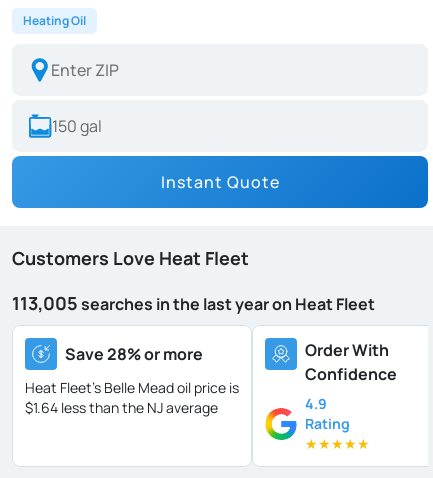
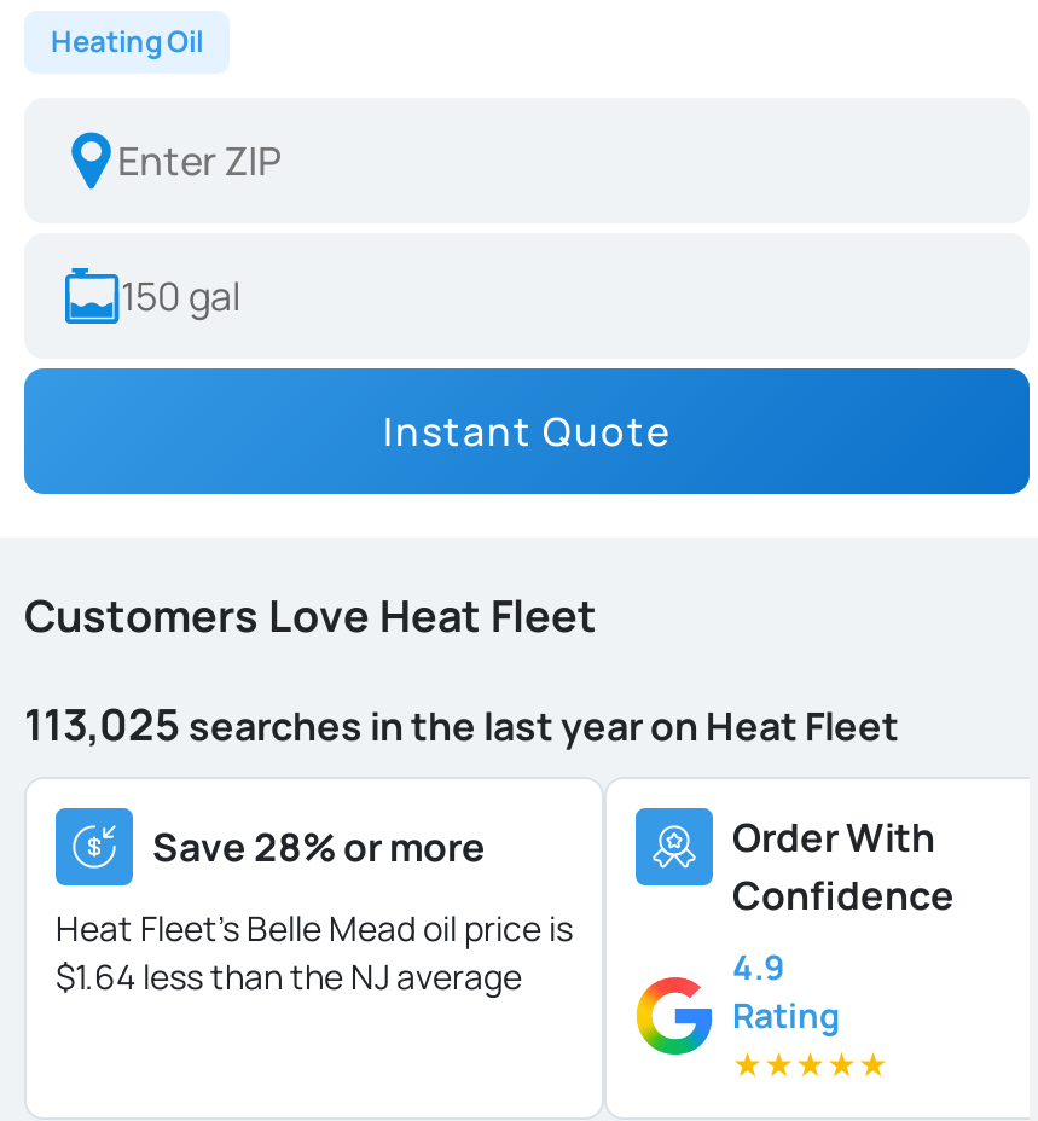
[12,291,375,315] 113,005 searches in the last year on Heat Fleet -> [24,695,899,753] 113,025 searches in the last year on Heat Fleet

